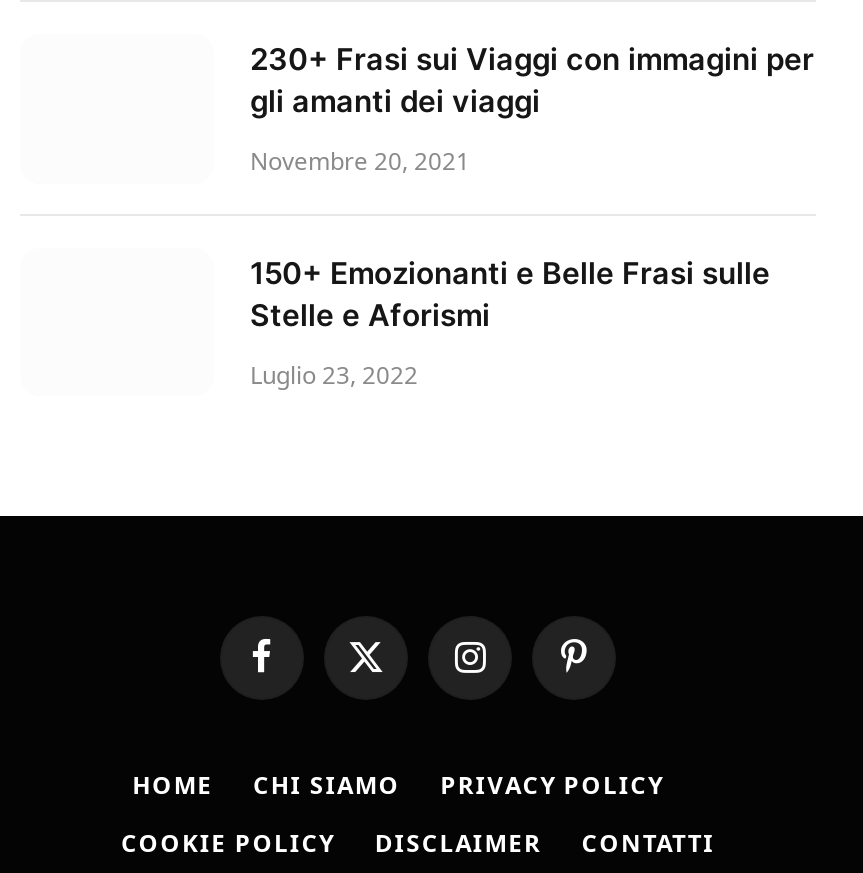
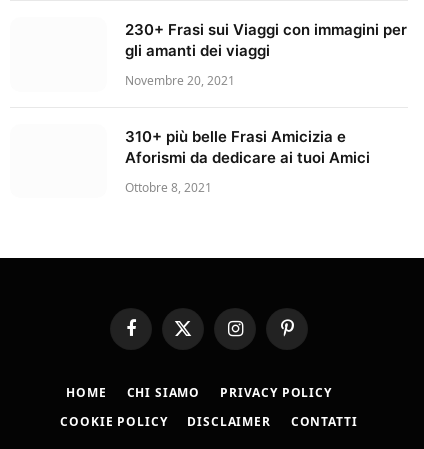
[250,254,770,334] 150+ Emozionanti e Belle Frasi sulle | Stelle e Aforismi -> [125,127,370,167] 310+ più belle Frasi Amicizia e | Aforismi da dedicare ai tuoi Amici
[250,358,418,392] Luglio 23, 2022 -> [125,179,212,196] Ottobre 8, 2021

